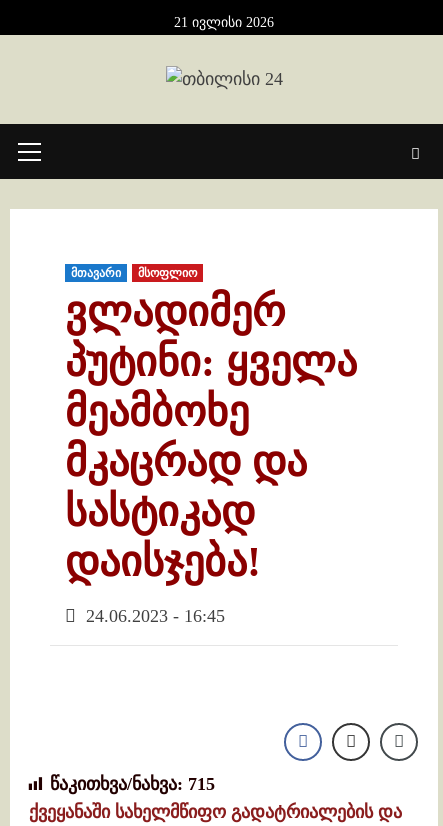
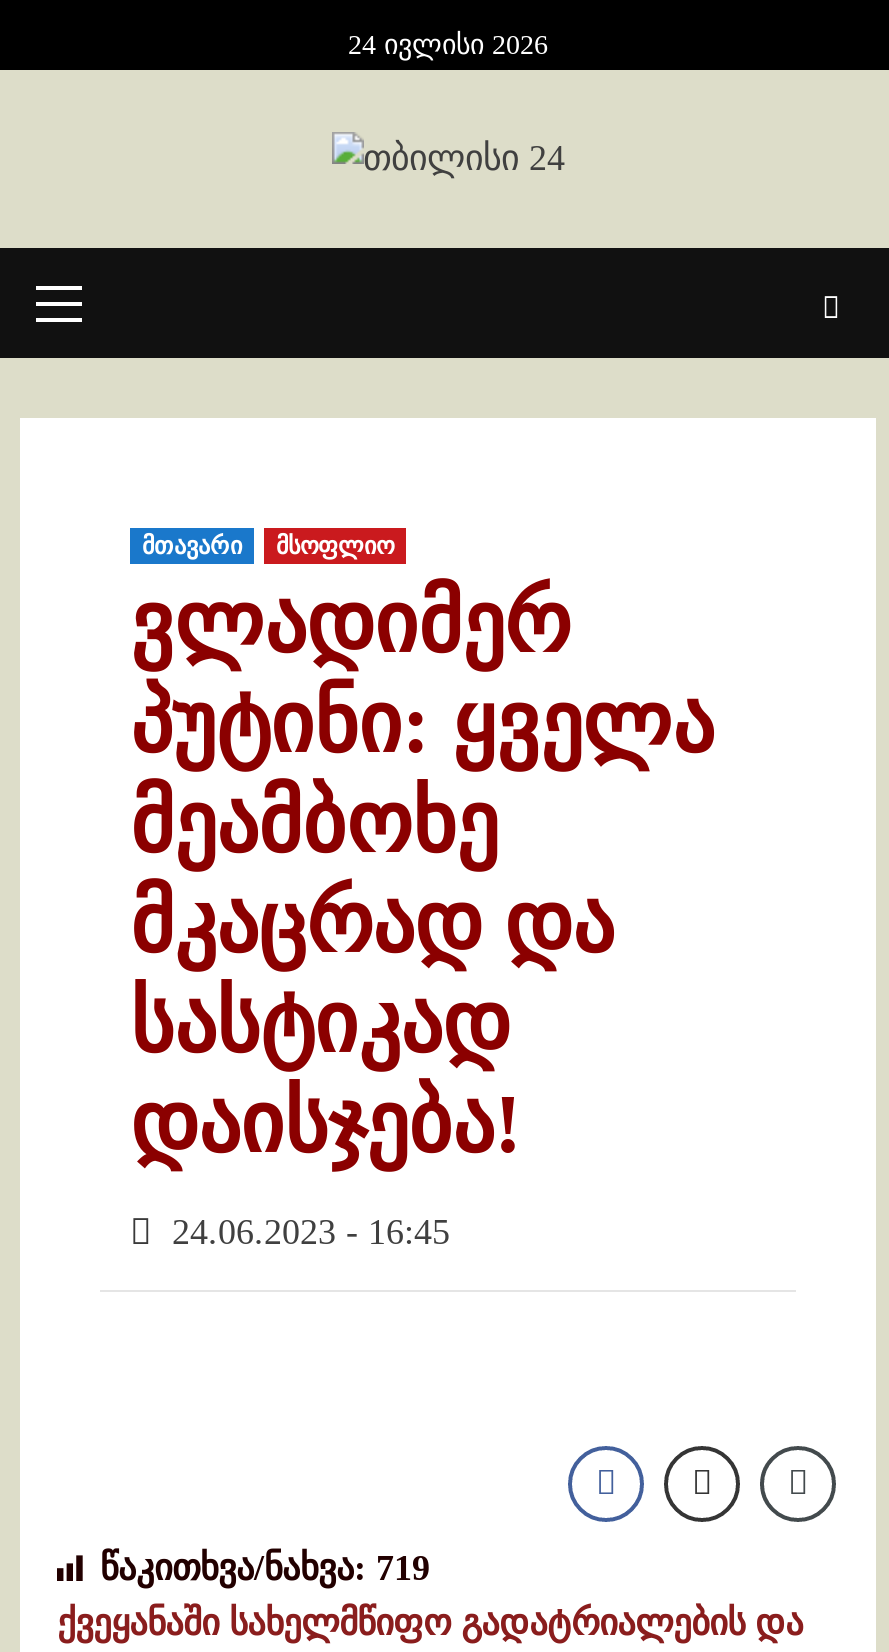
[174,15,274,30] 21 ივლისი 2026 -> [348,30,548,60] 24 ივლისი 2026
[50,774,215,794] წაკითხვა/ნახვა: 715 -> [100,1549,430,1589] წაკითხვა/ნახვა: 719

